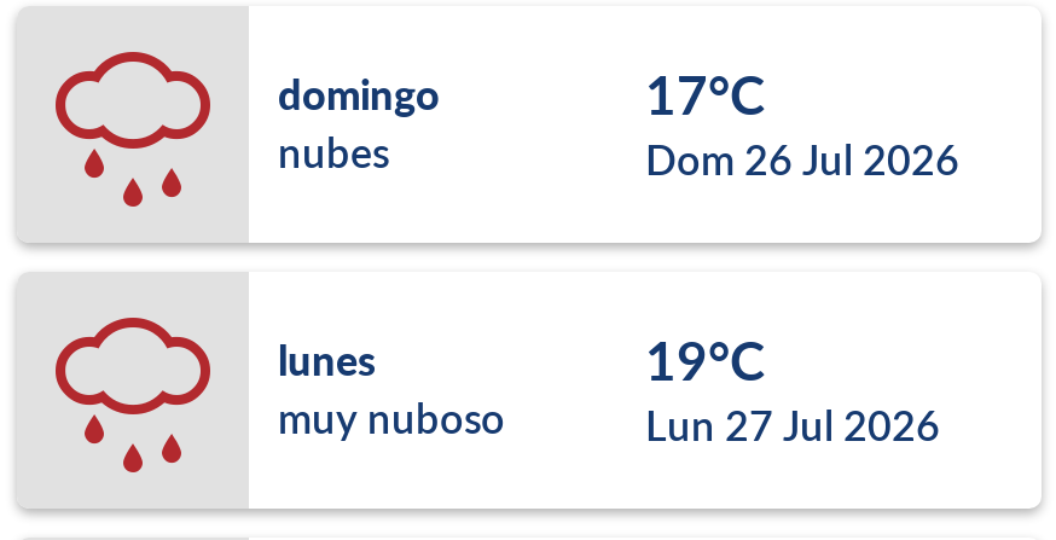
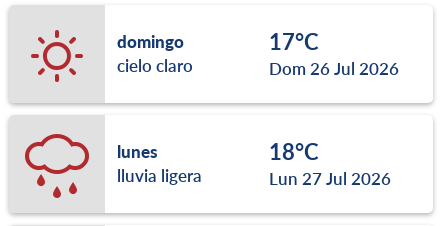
[53,50,389,209] [image] | nubes -> [25,24,193,88] [image] | cielo claro
[645,327,766,393] 19°C -> [269,138,319,165] 18°C
[278,393,505,443] muy nuboso -> [117,165,202,186] lluvia ligera

